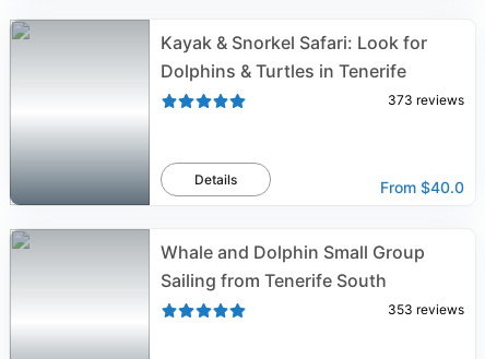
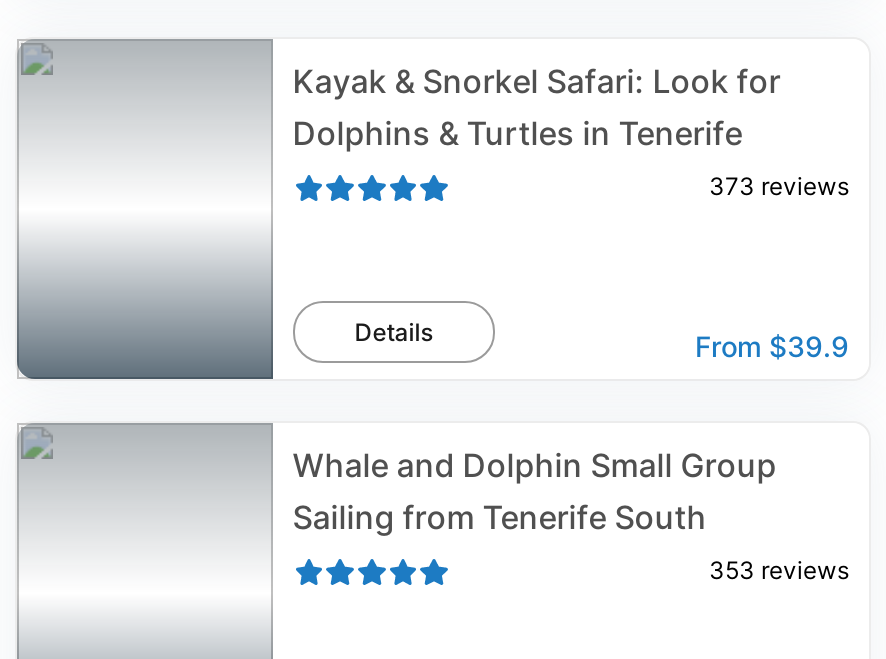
[380,178,464,196] From $40.0 -> [695,329,849,363] From $39.9

